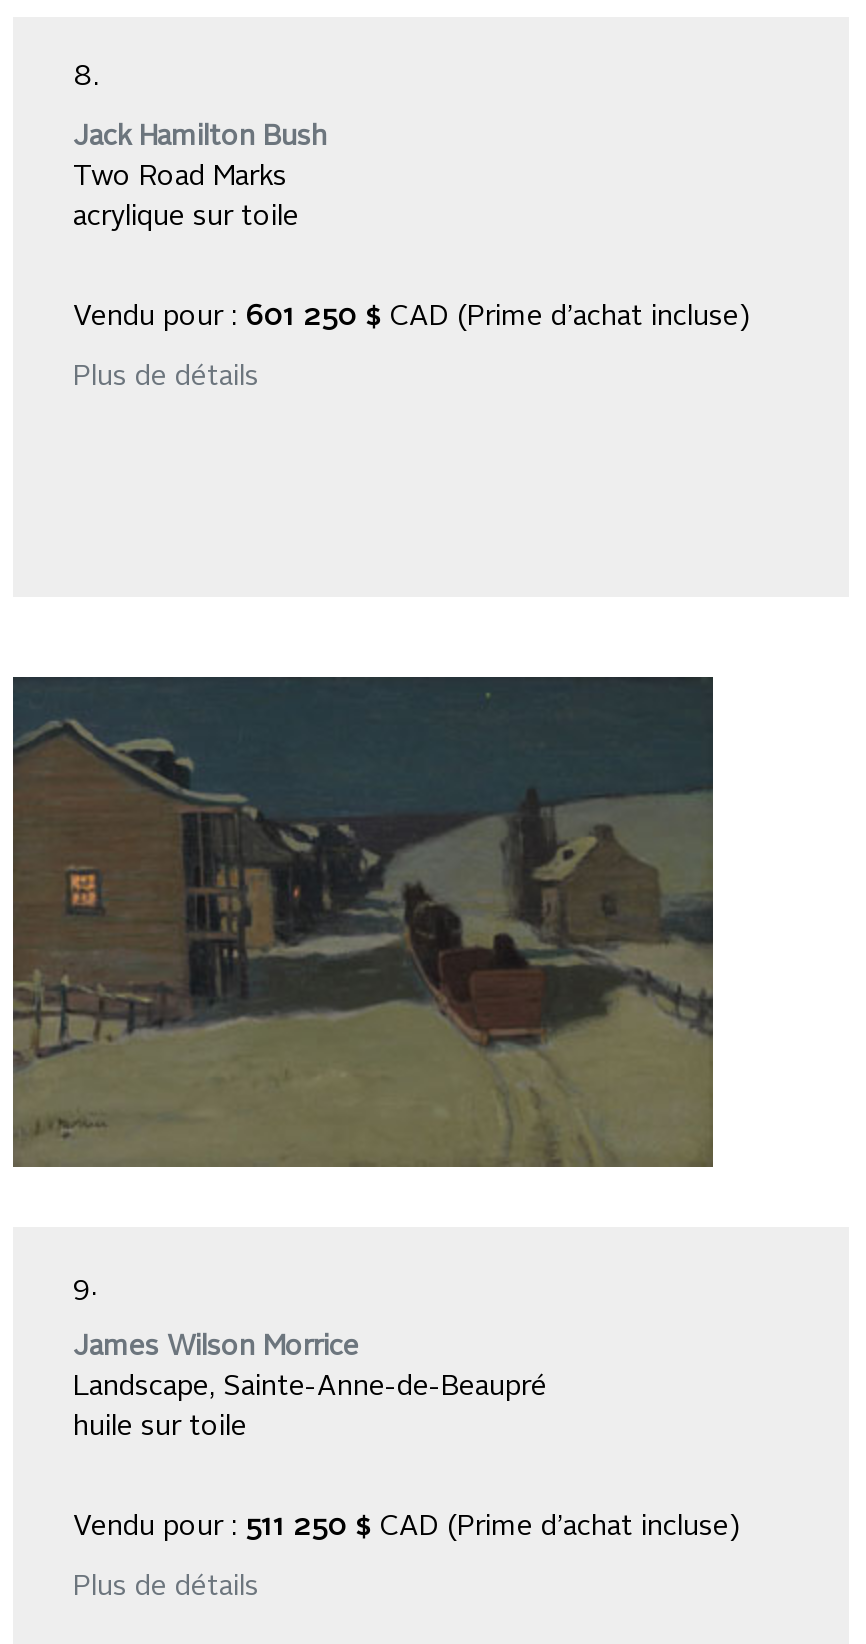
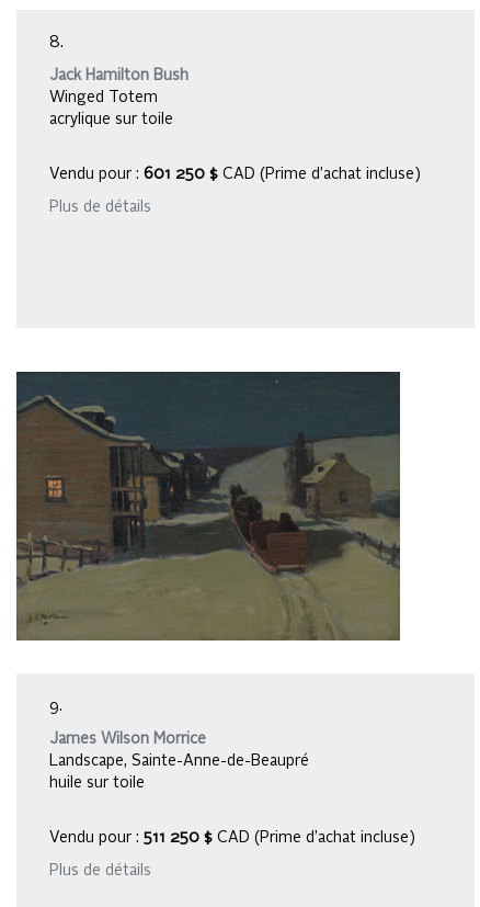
[73,163,287,191] Two Road Marks -> [49,90,158,105] Winged Totem

